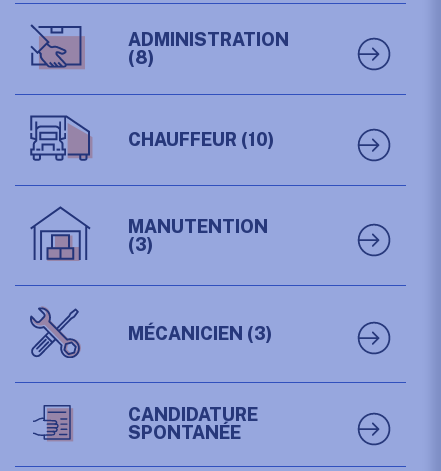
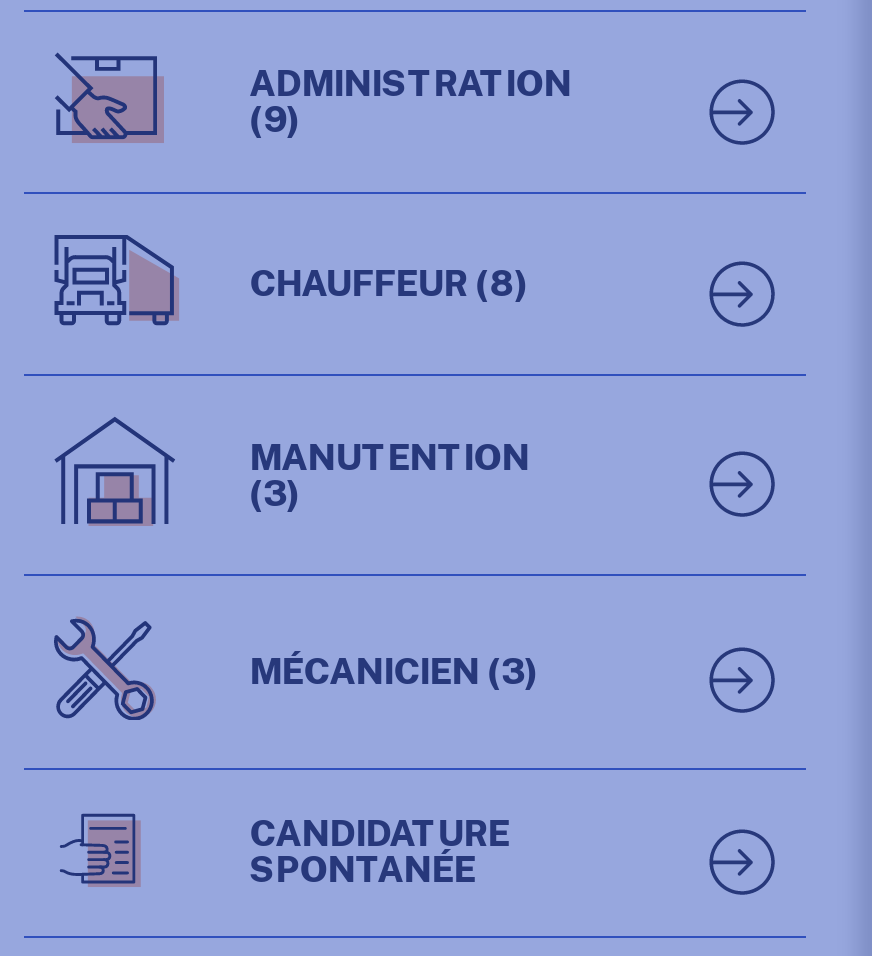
[128,47,154,68] (8) -> [249,98,299,140] (9)
[128,129,274,150] CHAUFFEUR (10) -> [249,263,527,305] CHAUFFEUR (8)

